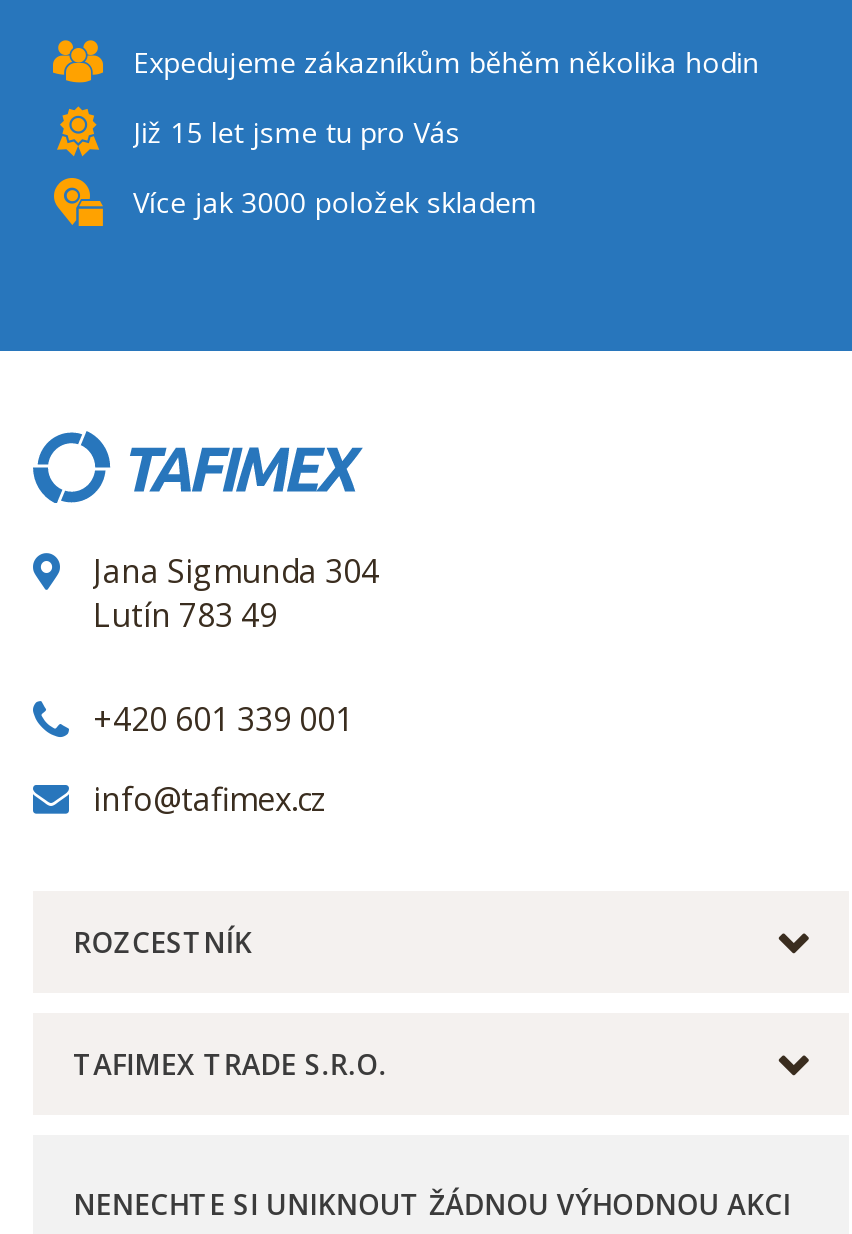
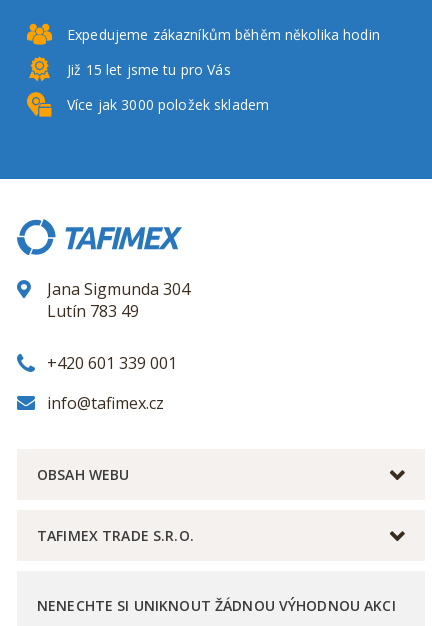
[73,923,252,961] ROZCESTNÍK -> [37,465,129,484] OBSAH WEBU

